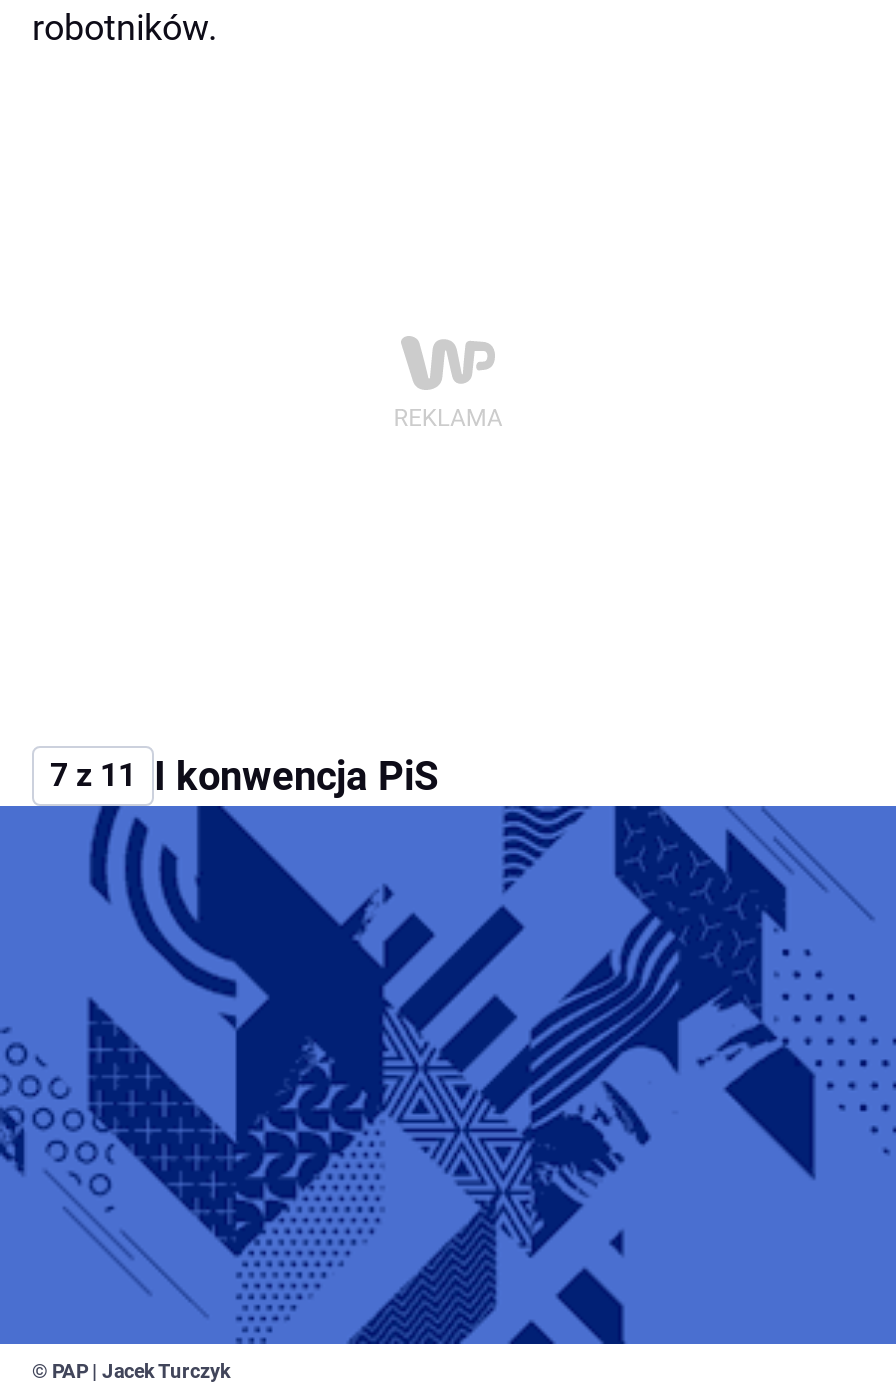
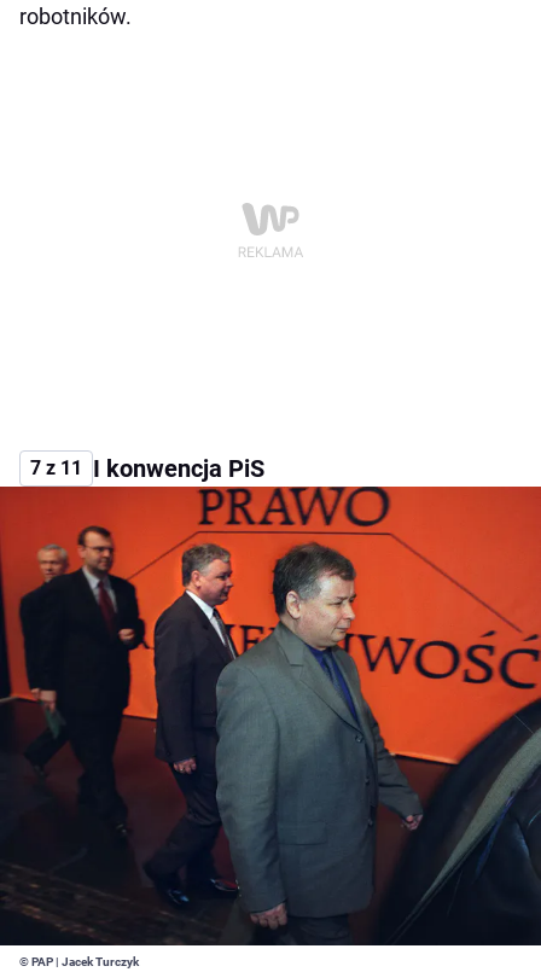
[6,804,890,1348] [image] -> [4,485,537,947] [image]

